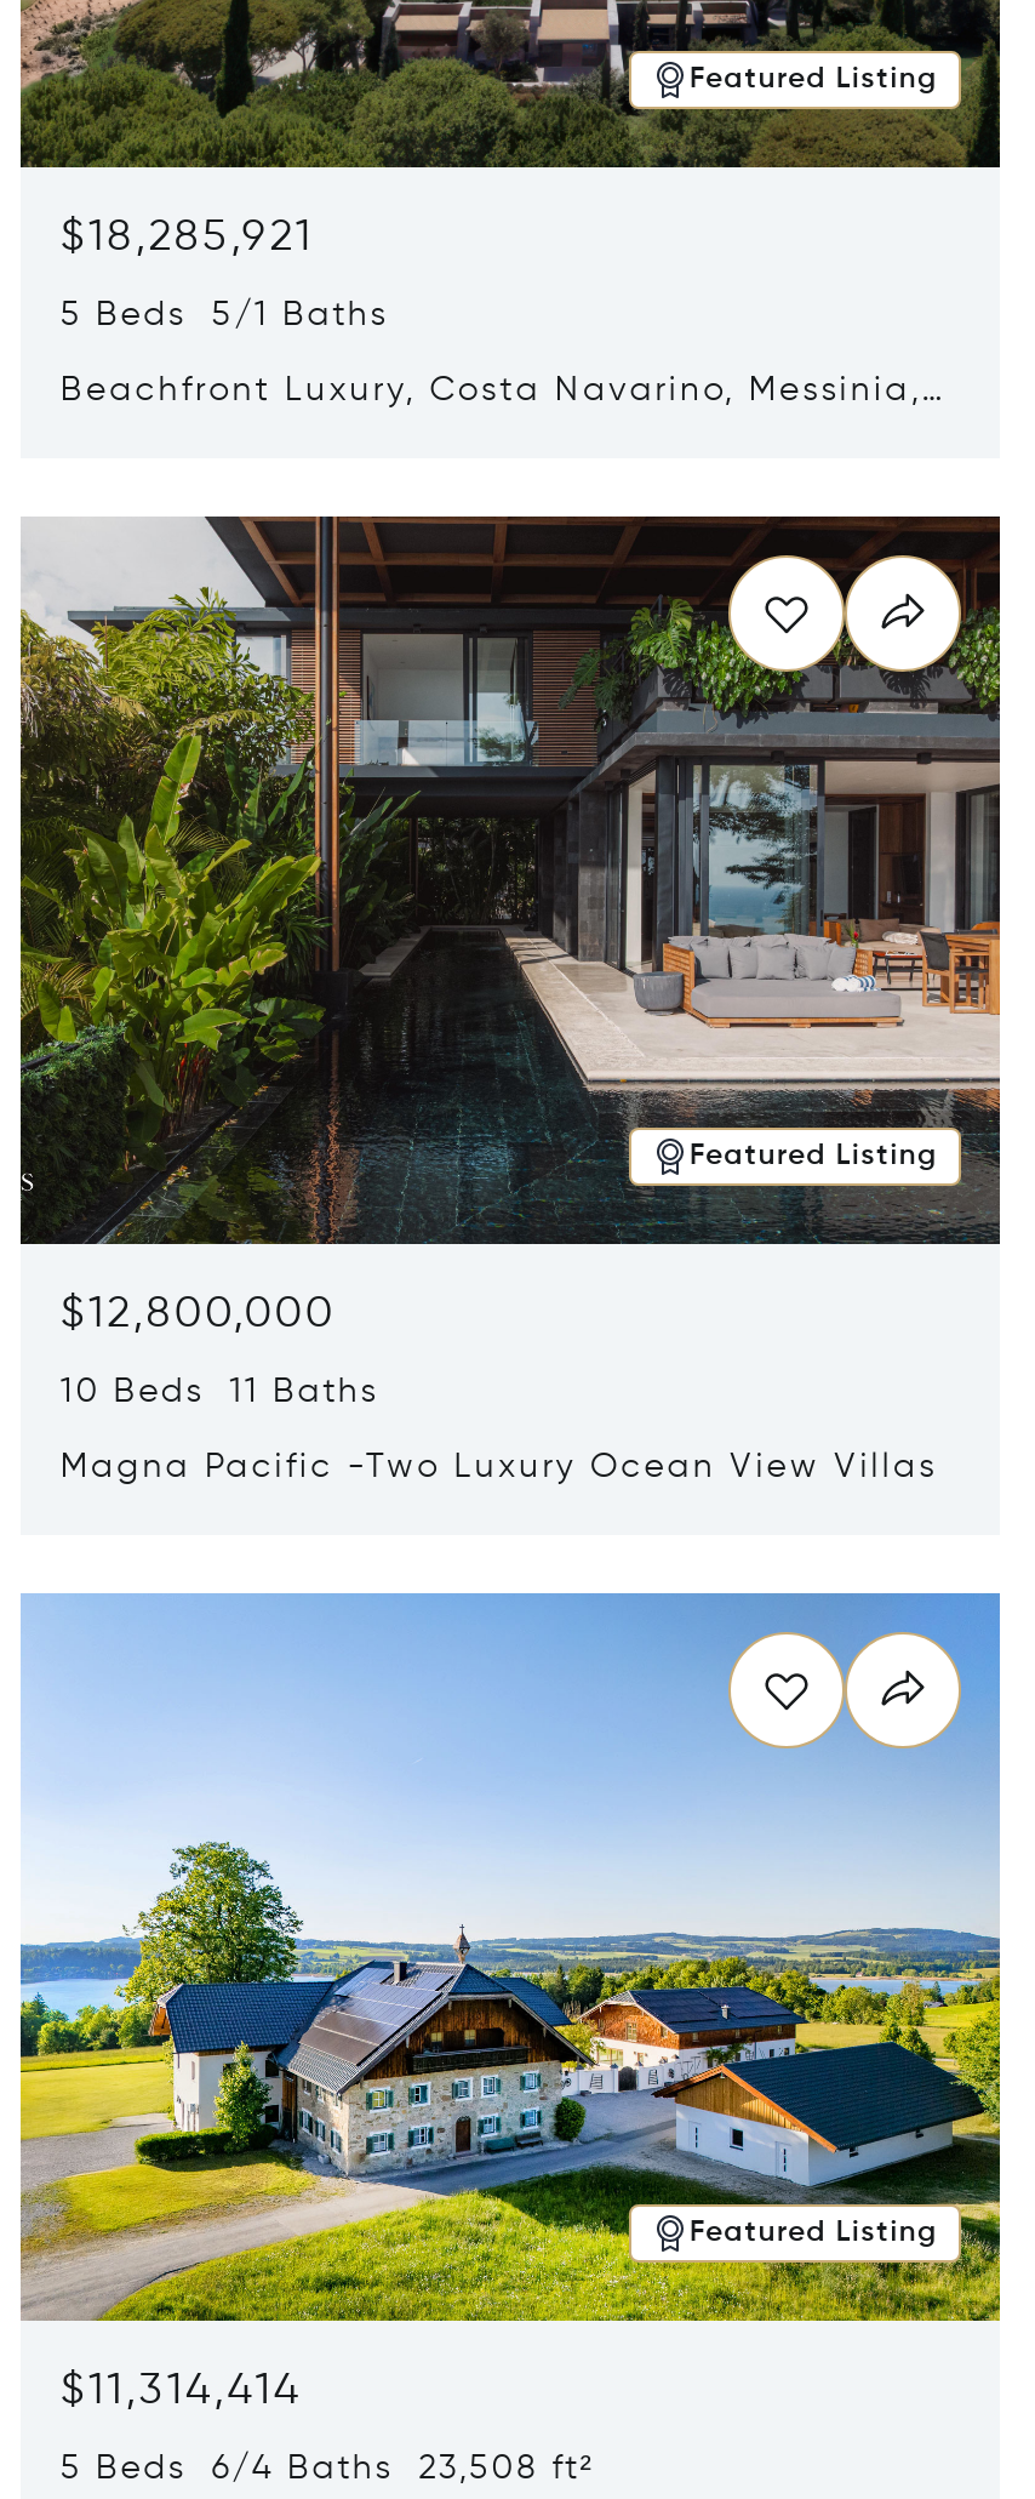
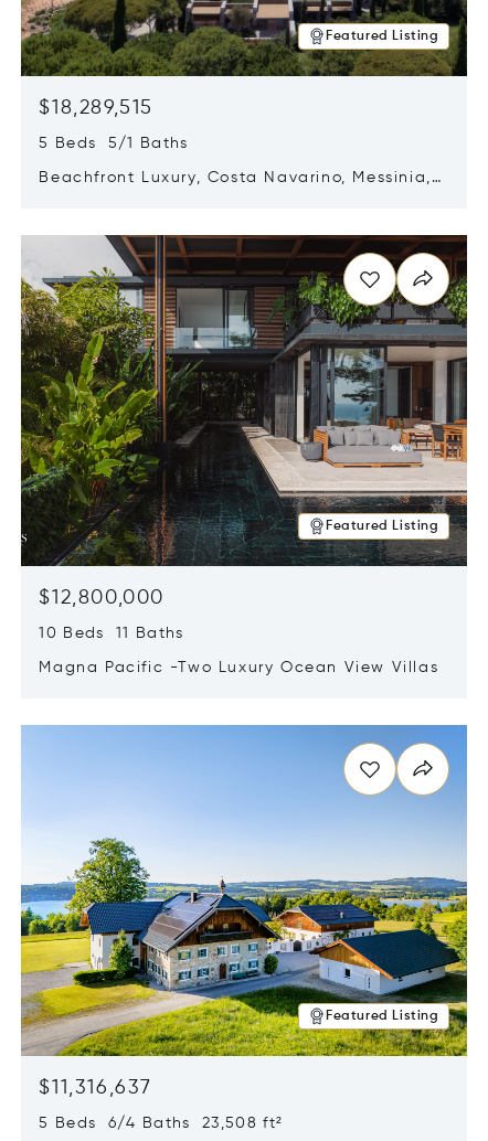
[60,216,314,259] $18,285,921 -> [39,98,153,118] $18,289,515
[60,2369,302,2413] $11,314,414 -> [39,1078,152,1098] $11,316,637

